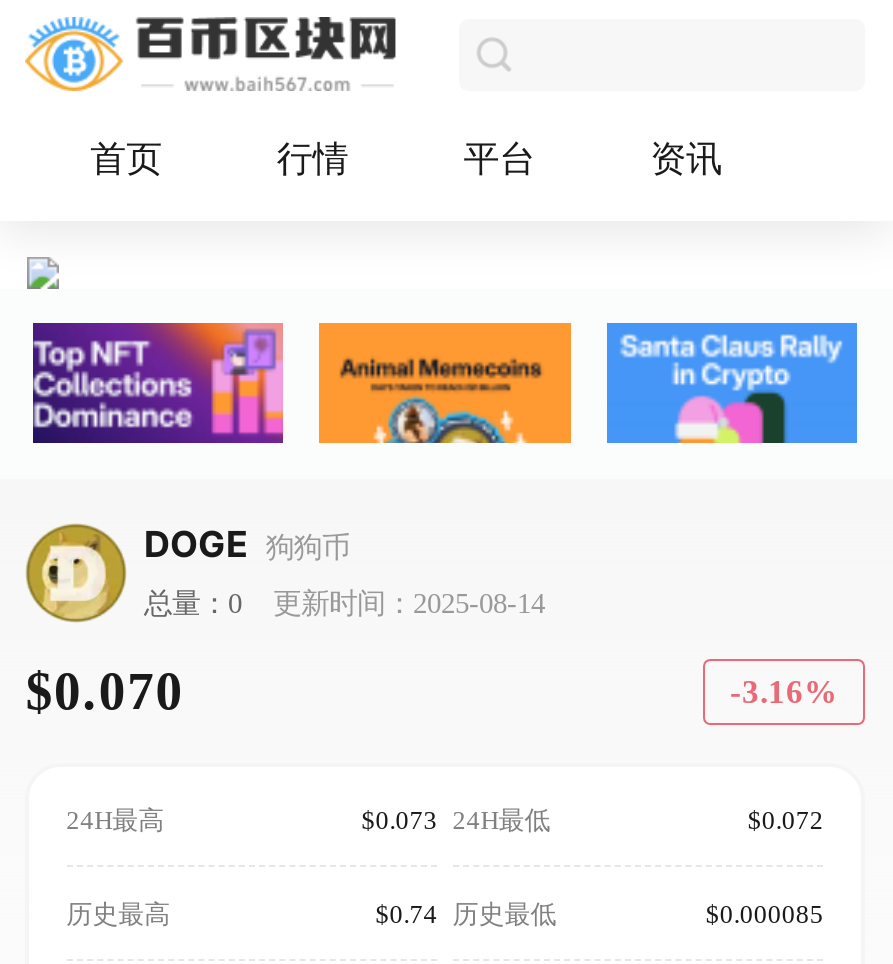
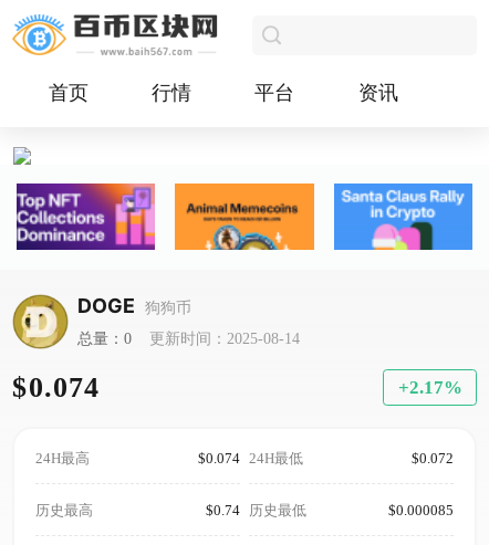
[26,662,184,720] $0.070 -> [13,371,100,403] $0.074
[730,673,838,711] -3.16% -> [398,377,462,398] +2.17%
[361,805,551,835] $0.073 24H最低 -> [198,450,303,466] $0.074 24H最低

